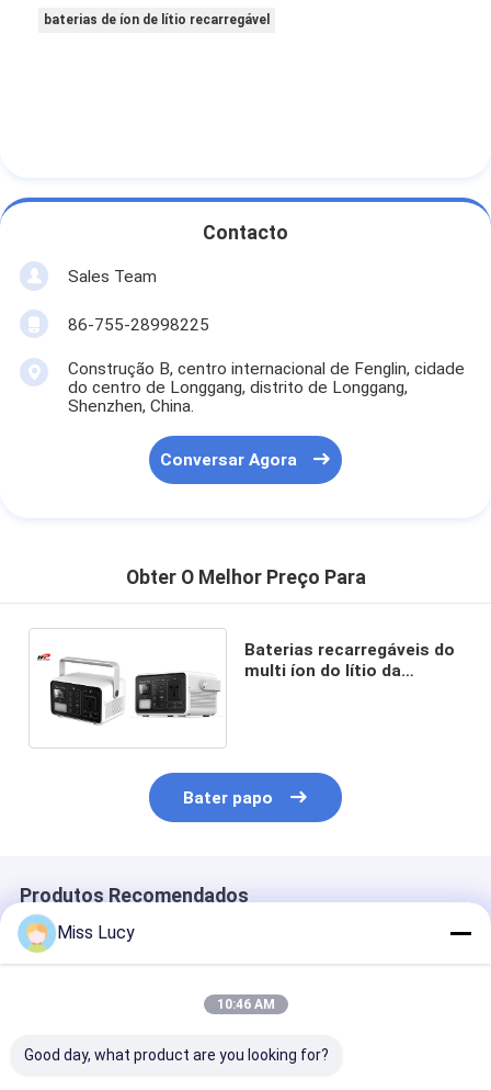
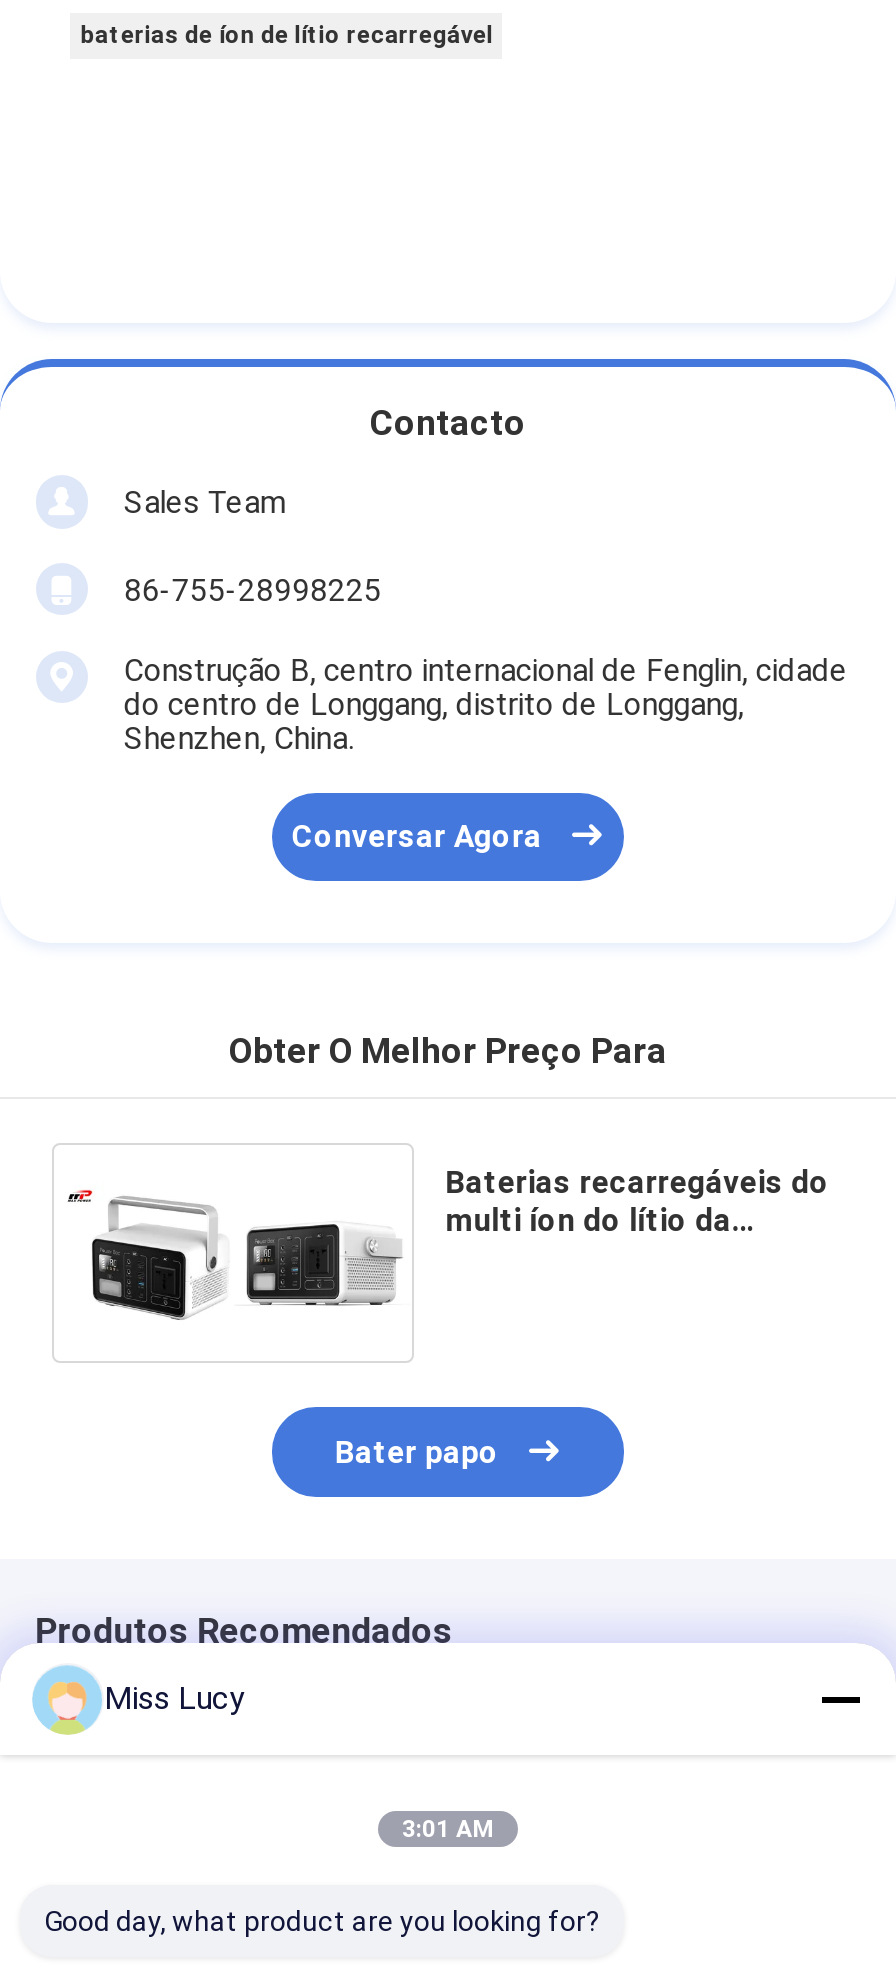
[216,997,275,1012] 10:46 AM -> [402,1815,494,1843] 3:01 AM

